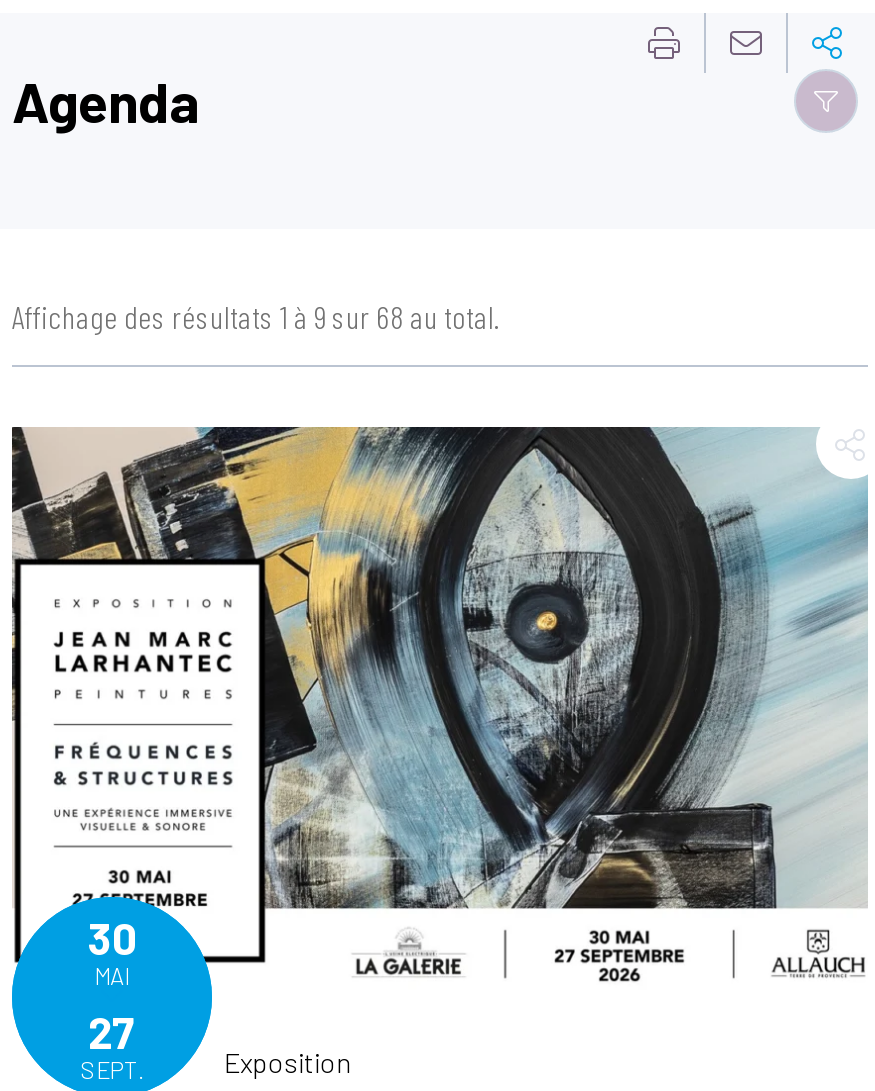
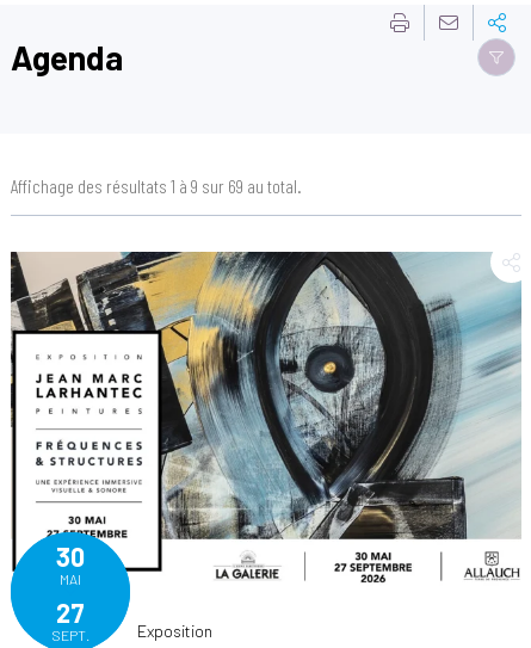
[12,297,502,335] Affichage des résultats 1 à 9 sur 68 au total. -> [11,174,302,197] Affichage des résultats 1 à 9 sur 69 au total.

